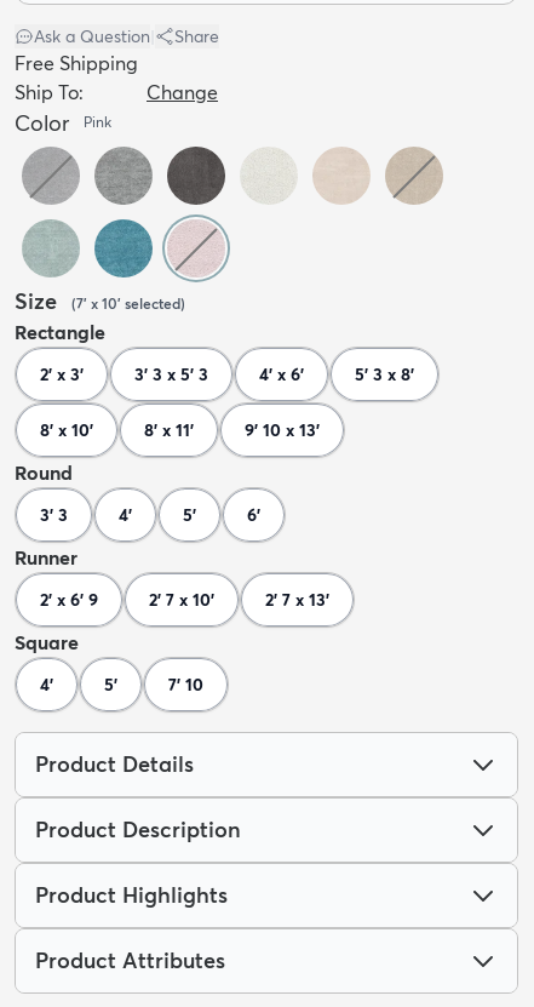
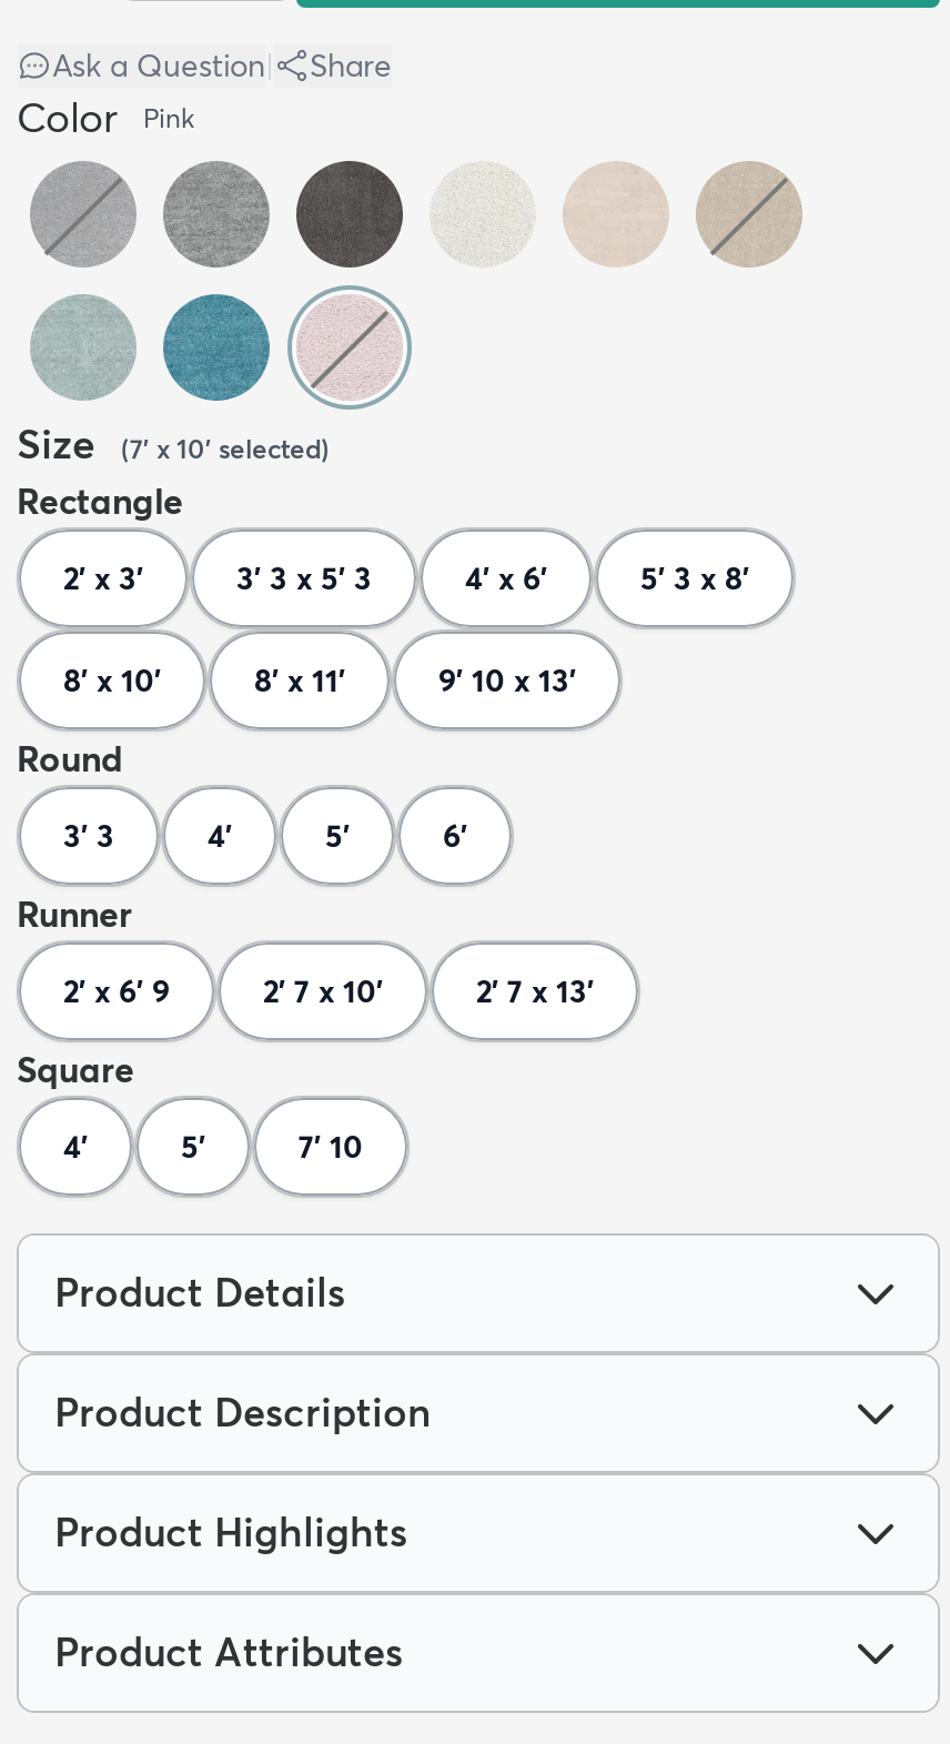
[15,50,218,104] Free Shipping | Ship To: | Change -> none

